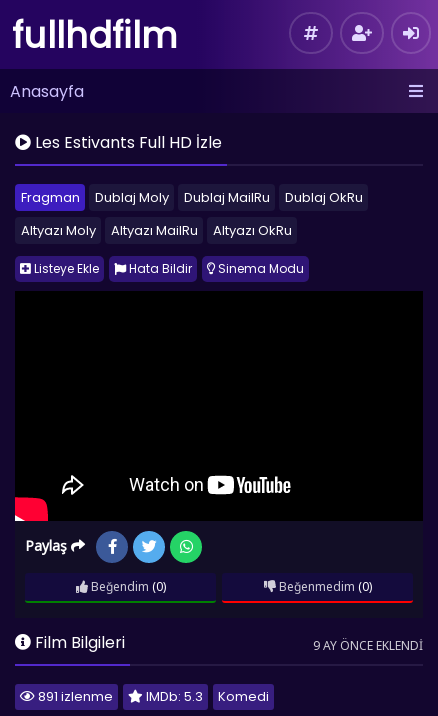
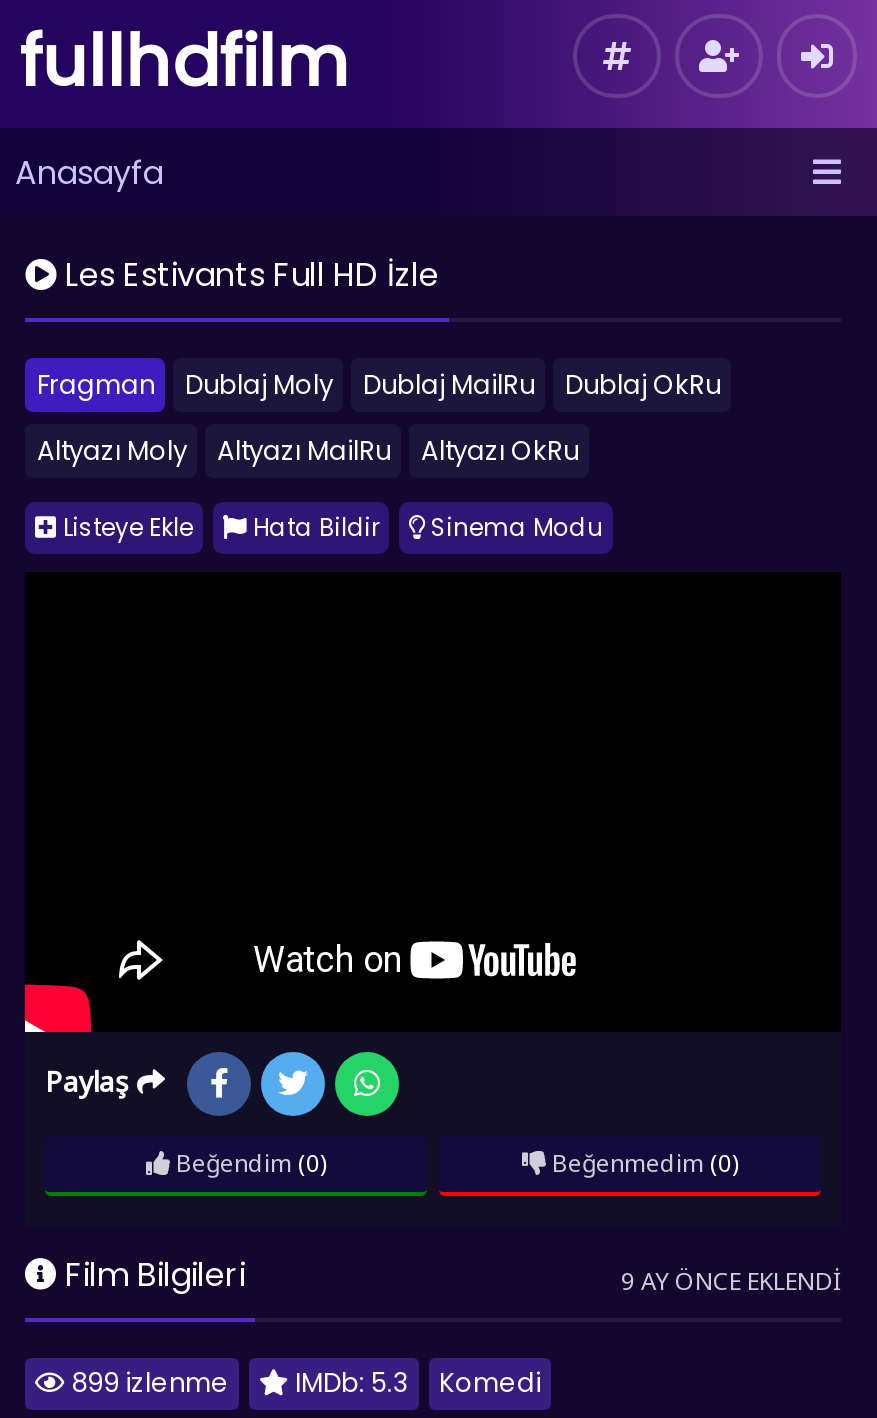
[35,686,269,705] 891 izlenme IMDb: 5.3 Komedi -> [65,1363,541,1401] 899 izlenme IMDb: 5.3 Komedi

